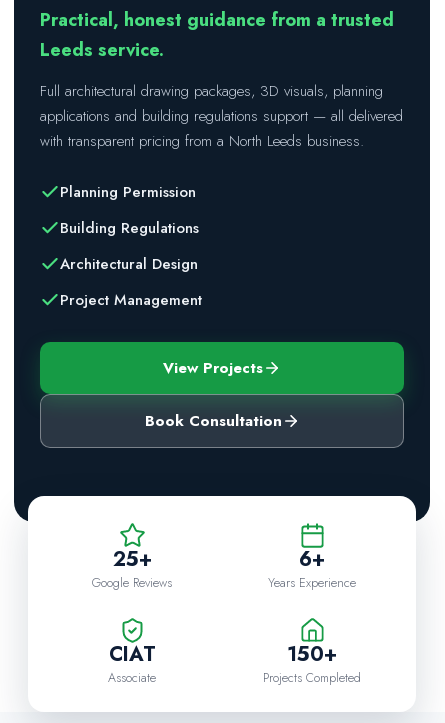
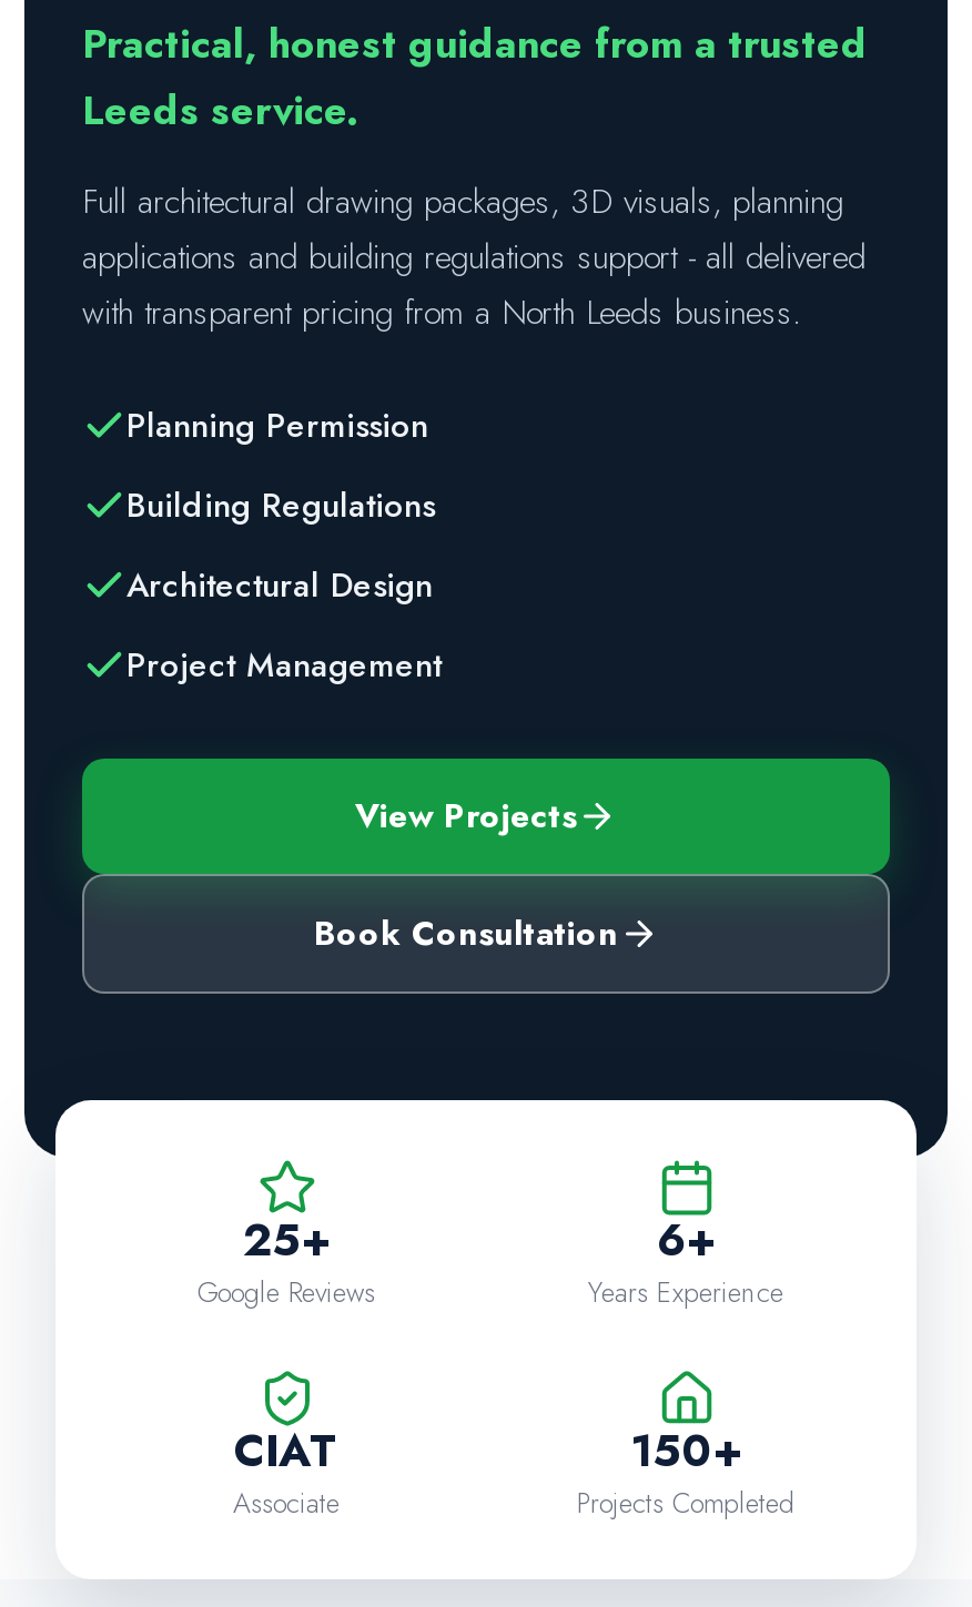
[40,105,403,127] applications and building regulations support — all delivered -> [82,233,865,282] applications and building regulations support - all delivered

